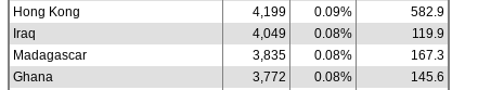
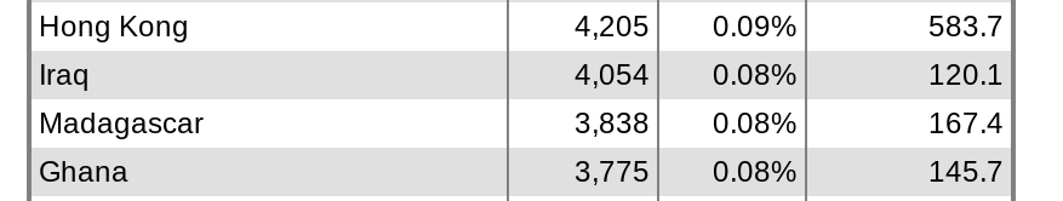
[253,4,352,20] 4,199 0.09% -> [575,10,798,44] 4,205 0.09%
[411,4,444,20] 582.9 -> [928,10,1004,44] 583.7
[253,26,352,41] 4,049 0.08% -> [575,58,798,92] 4,054 0.08%
[412,26,444,41] 119.9 -> [928,58,1004,92] 120.1
[253,48,352,63] 3,835 0.08% -> [575,107,798,140] 3,838 0.08%
[411,48,444,63] 167.3 -> [928,107,1004,140] 167.4
[253,69,352,85] 3,772 0.08% -> [575,155,798,189] 3,775 0.08%
[411,69,444,85] 145.6 -> [928,155,1004,189] 145.7

